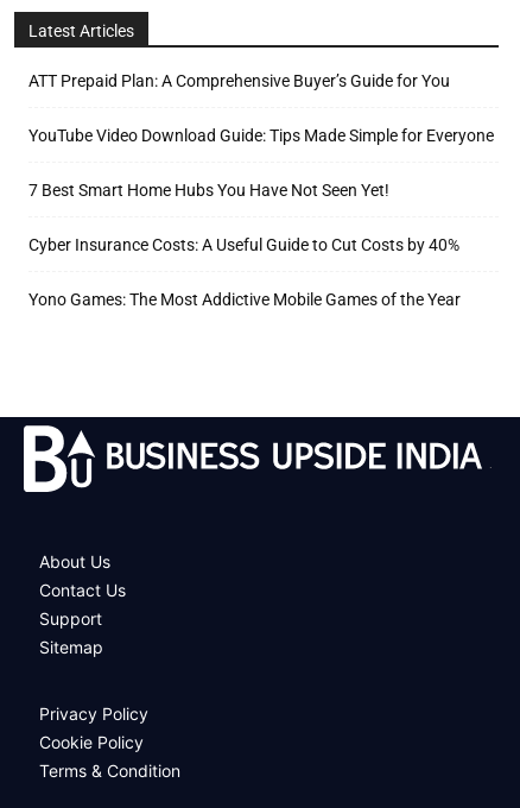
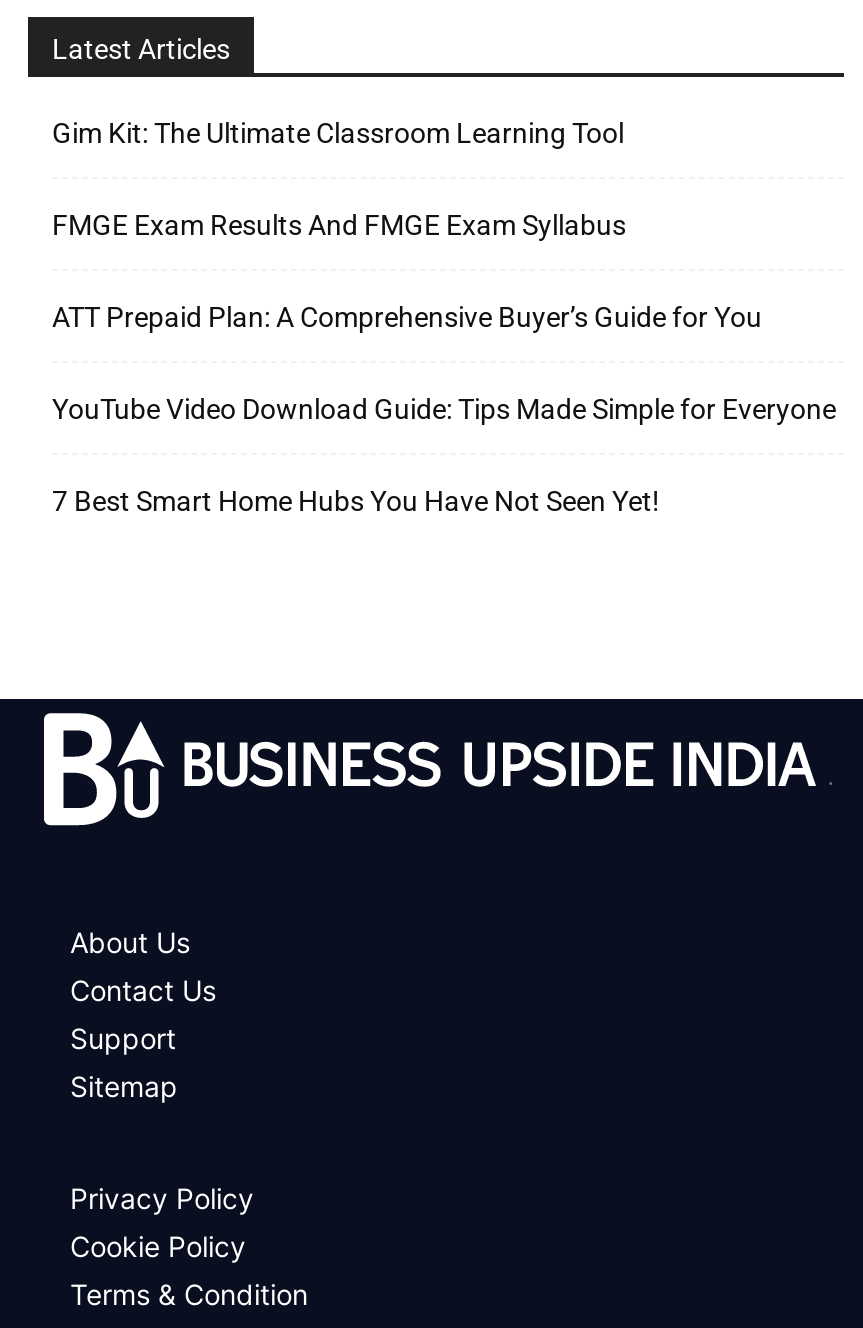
none -> [52,117,626,241] Gim Kit: The Ultimate Classroom Learning Tool | FMGE Exam Results And FMGE Exam Syllabus
moved [28,71,494,200] -> [52,301,836,517]: ATT Prepaid Plan: A Comprehensive Buyer’s Guide for You | YouTube Video Download Guide: Tips Made Simple for Everyone | 7 Best Smart Home Hubs You Have Not Seen Yet!
[28,235,463,309] Cyber Insurance Costs: A Useful Guide to Cut Costs by 40% | Yono Games: The Most Addictive Mobile Games of the Year -> none

